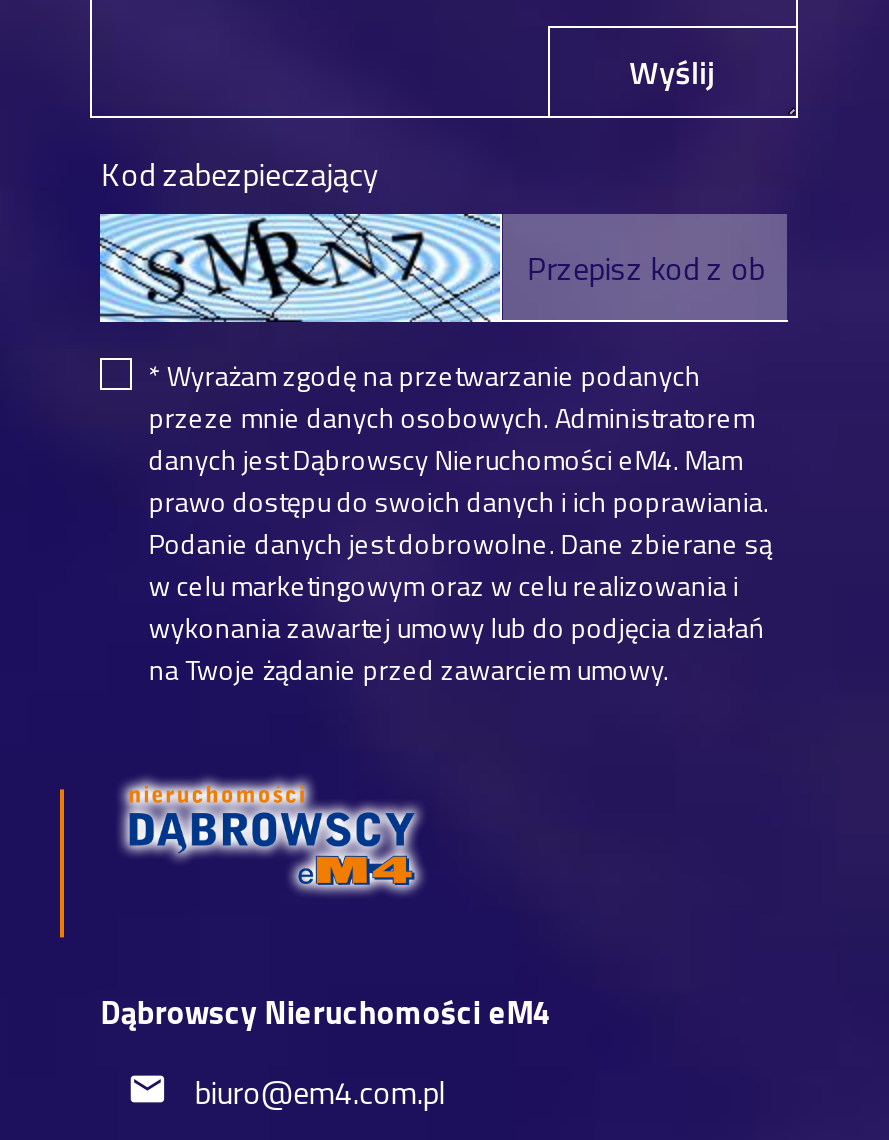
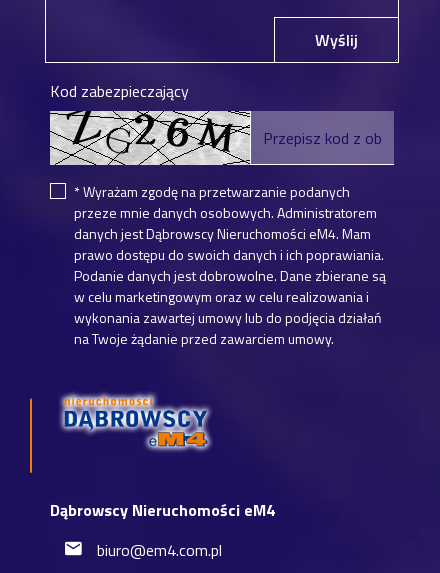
[98,212,502,324] [image] -> [49,110,251,166] [image]

